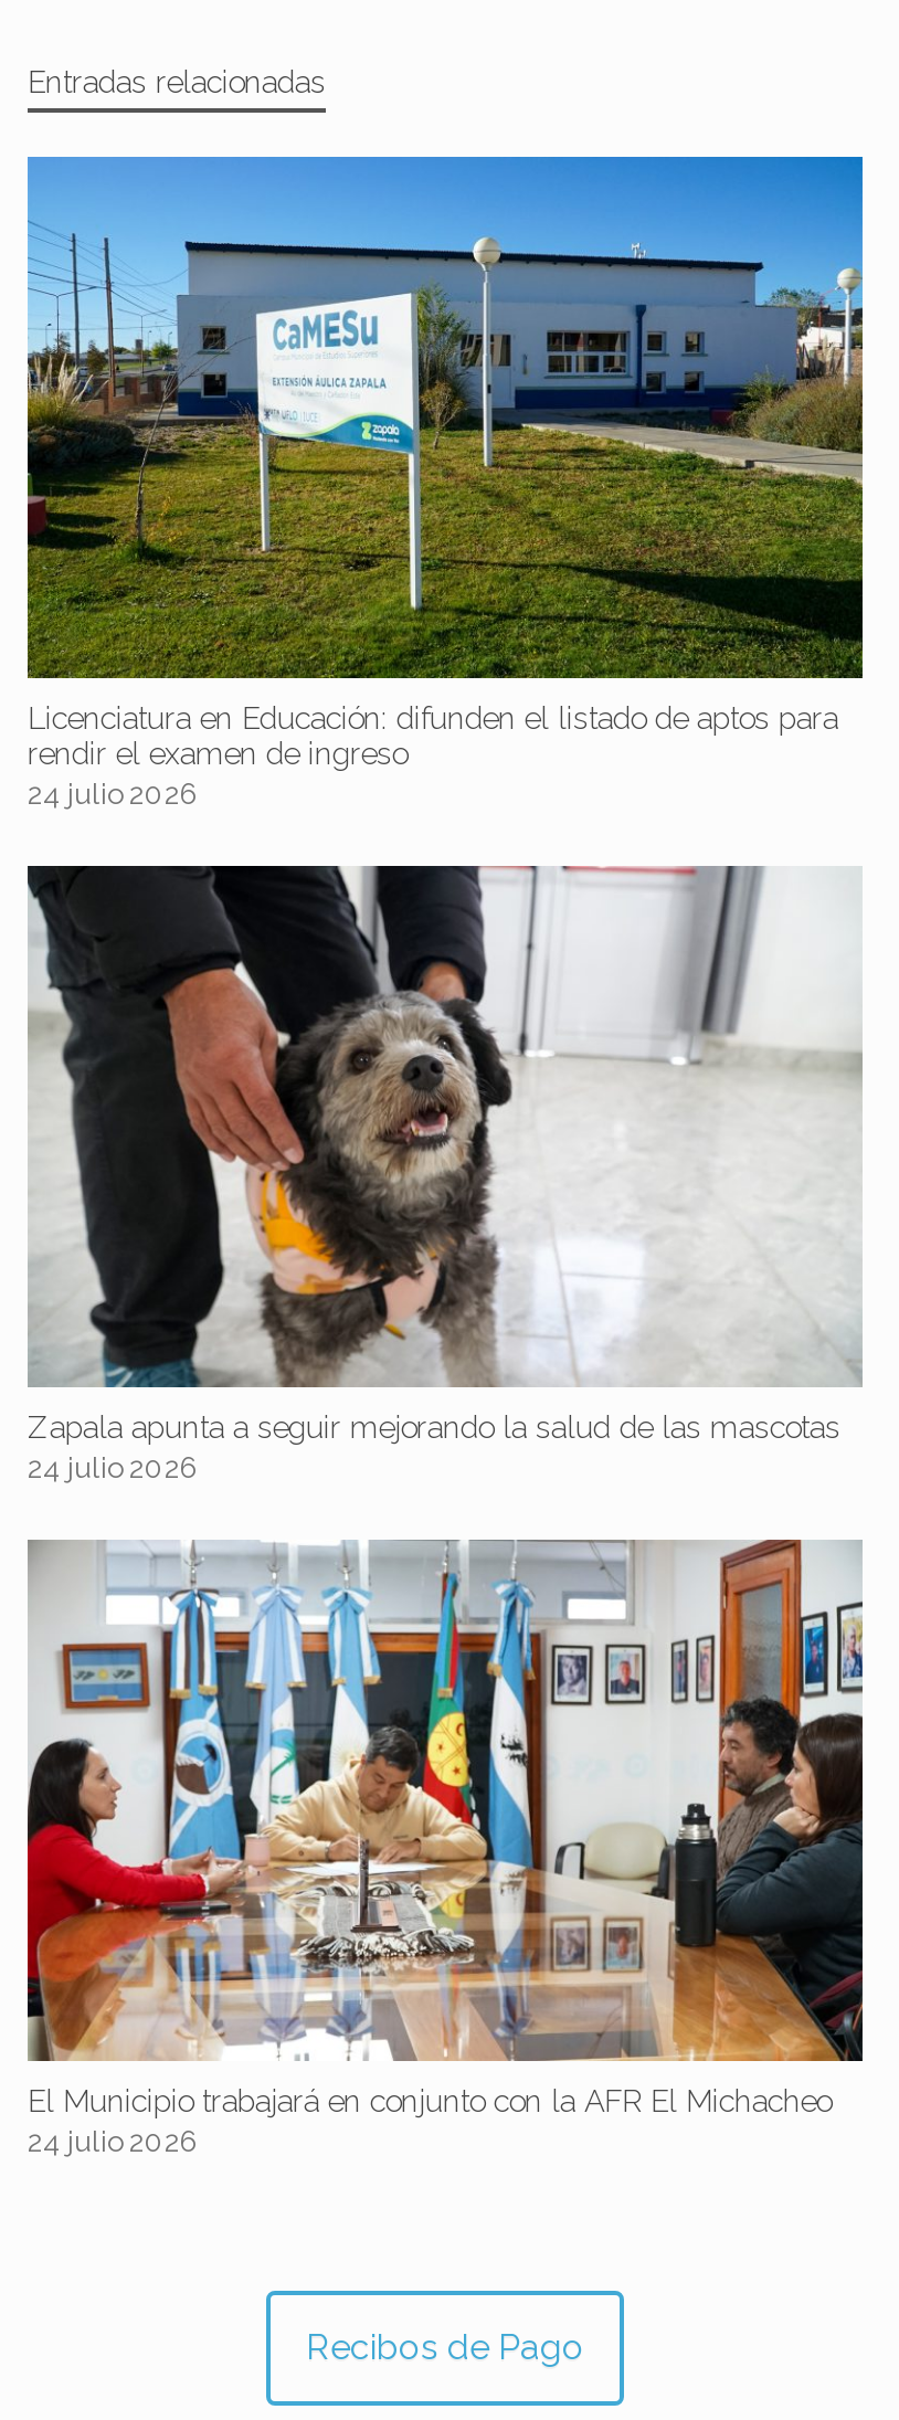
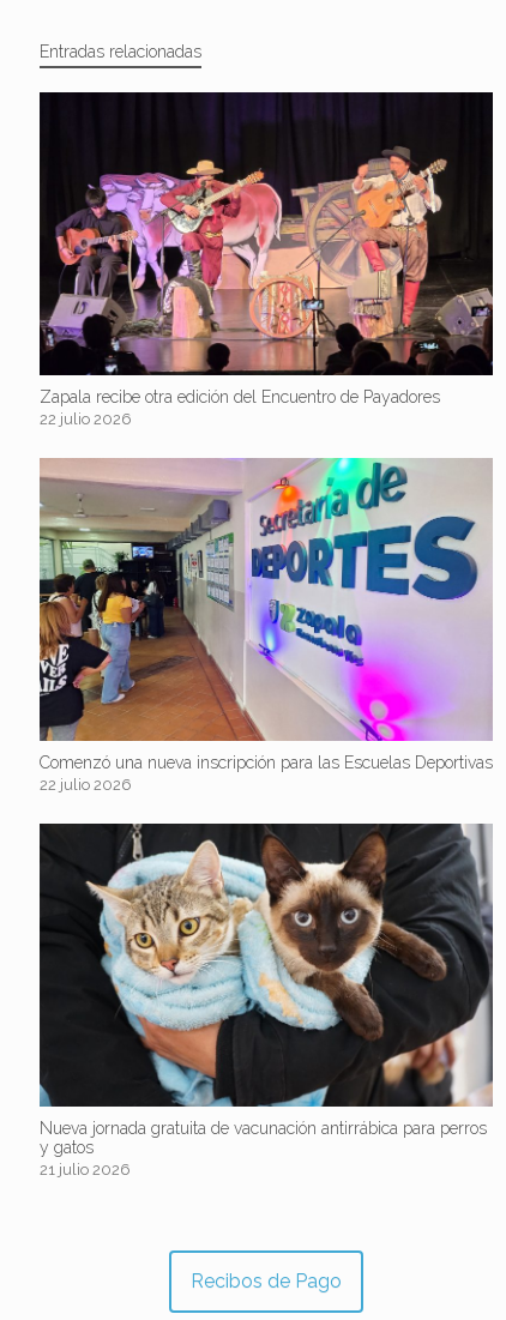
[25,155,865,810] [image] | Licenciatura en Educación: difunden el listado de aptos para | rendir el examen de ingreso | 24 julio 2026 -> [38,91,494,428] [image] | Zapala recibe otra edición del Encuentro de Payadores | 22 julio 2026
[28,831,863,1484] [image] | Zapala apunta a seguir mejorando la salud de las mascotas | 24 julio 2026 -> [38,457,493,793] [image] | Comenzó una nueva inscripción para las Escuelas Deportivas | 22 julio 2026
[25,1504,865,2158] [image] | El Municipio trabajará en conjunto con la AFR El Michacheo | 24 julio 2026 -> [38,822,494,1178] [image] | Nueva jornada gratuita de vacunación antirrábica para perros | y gatos | 21 julio 2026

